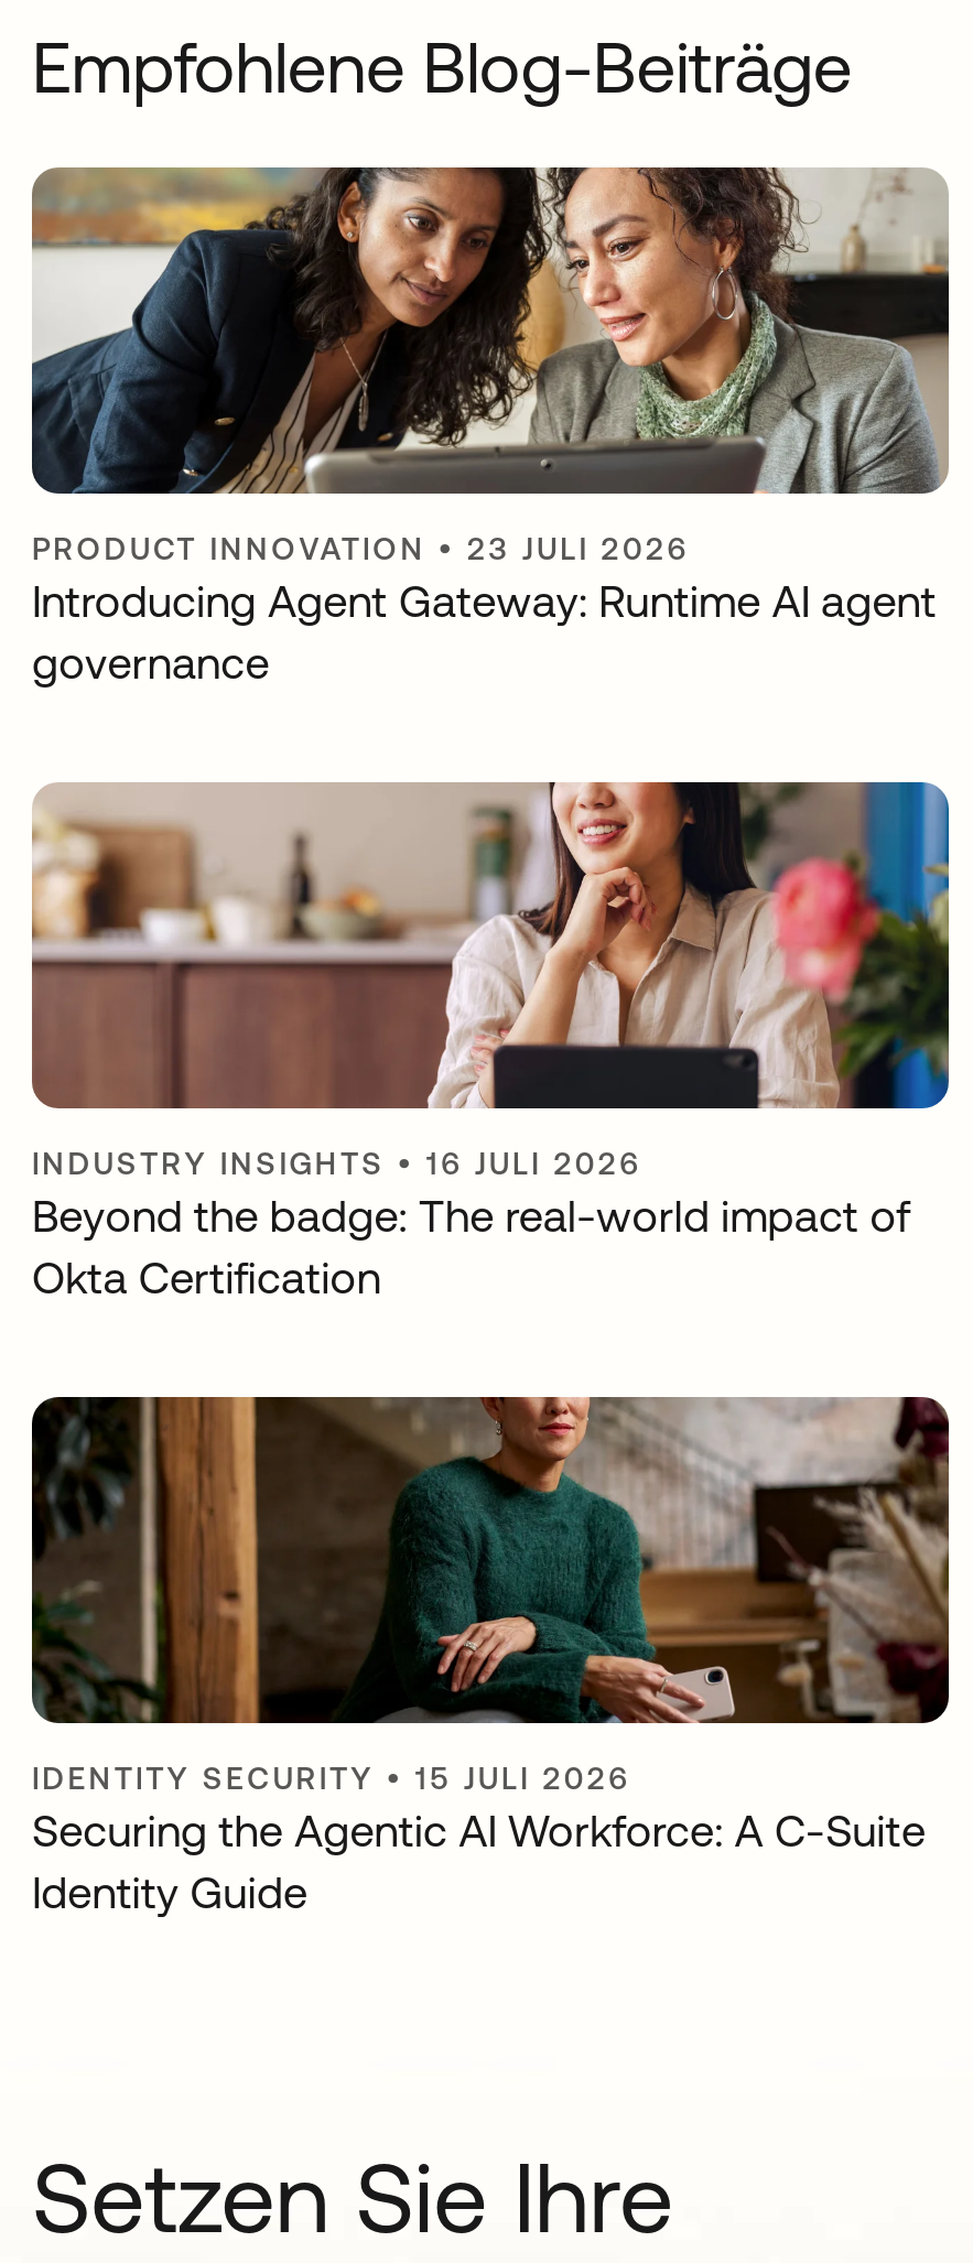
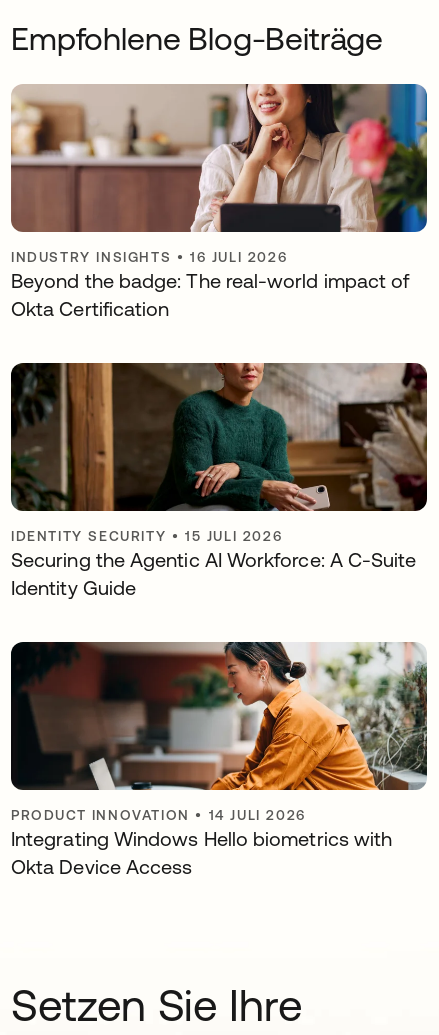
[30,165,951,687] [image] | PRODUCT INNOVATION • 23 JULI 2026 | Introducing Agent Gateway: Runtime AI agent | governance -> none
moved [28,778,953,1917] -> [9,82,429,599]: [image] | INDUSTRY INSIGHTS • 16 JULI 2026 | Beyond the badge: The real-world impact of | Okta Certification | IDENTITY SECURITY • 15 JULI 2026 | Securing the Agentic AI Workforce: A C-Suite | Identity Guide
none -> [11,641,428,878] [image] | PRODUCT INNOVATION • 14 JULI 2026 | Integrating Windows Hello biometrics with | Okta Device Access

